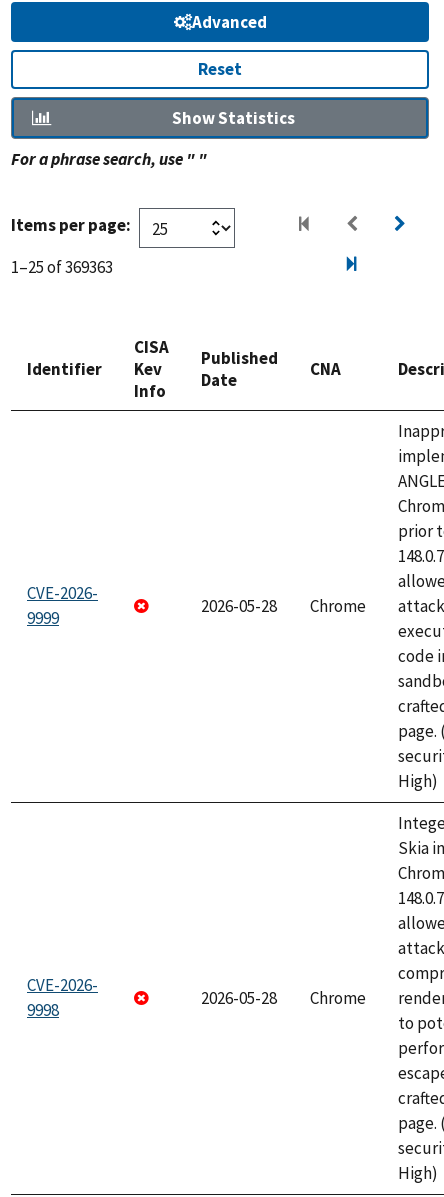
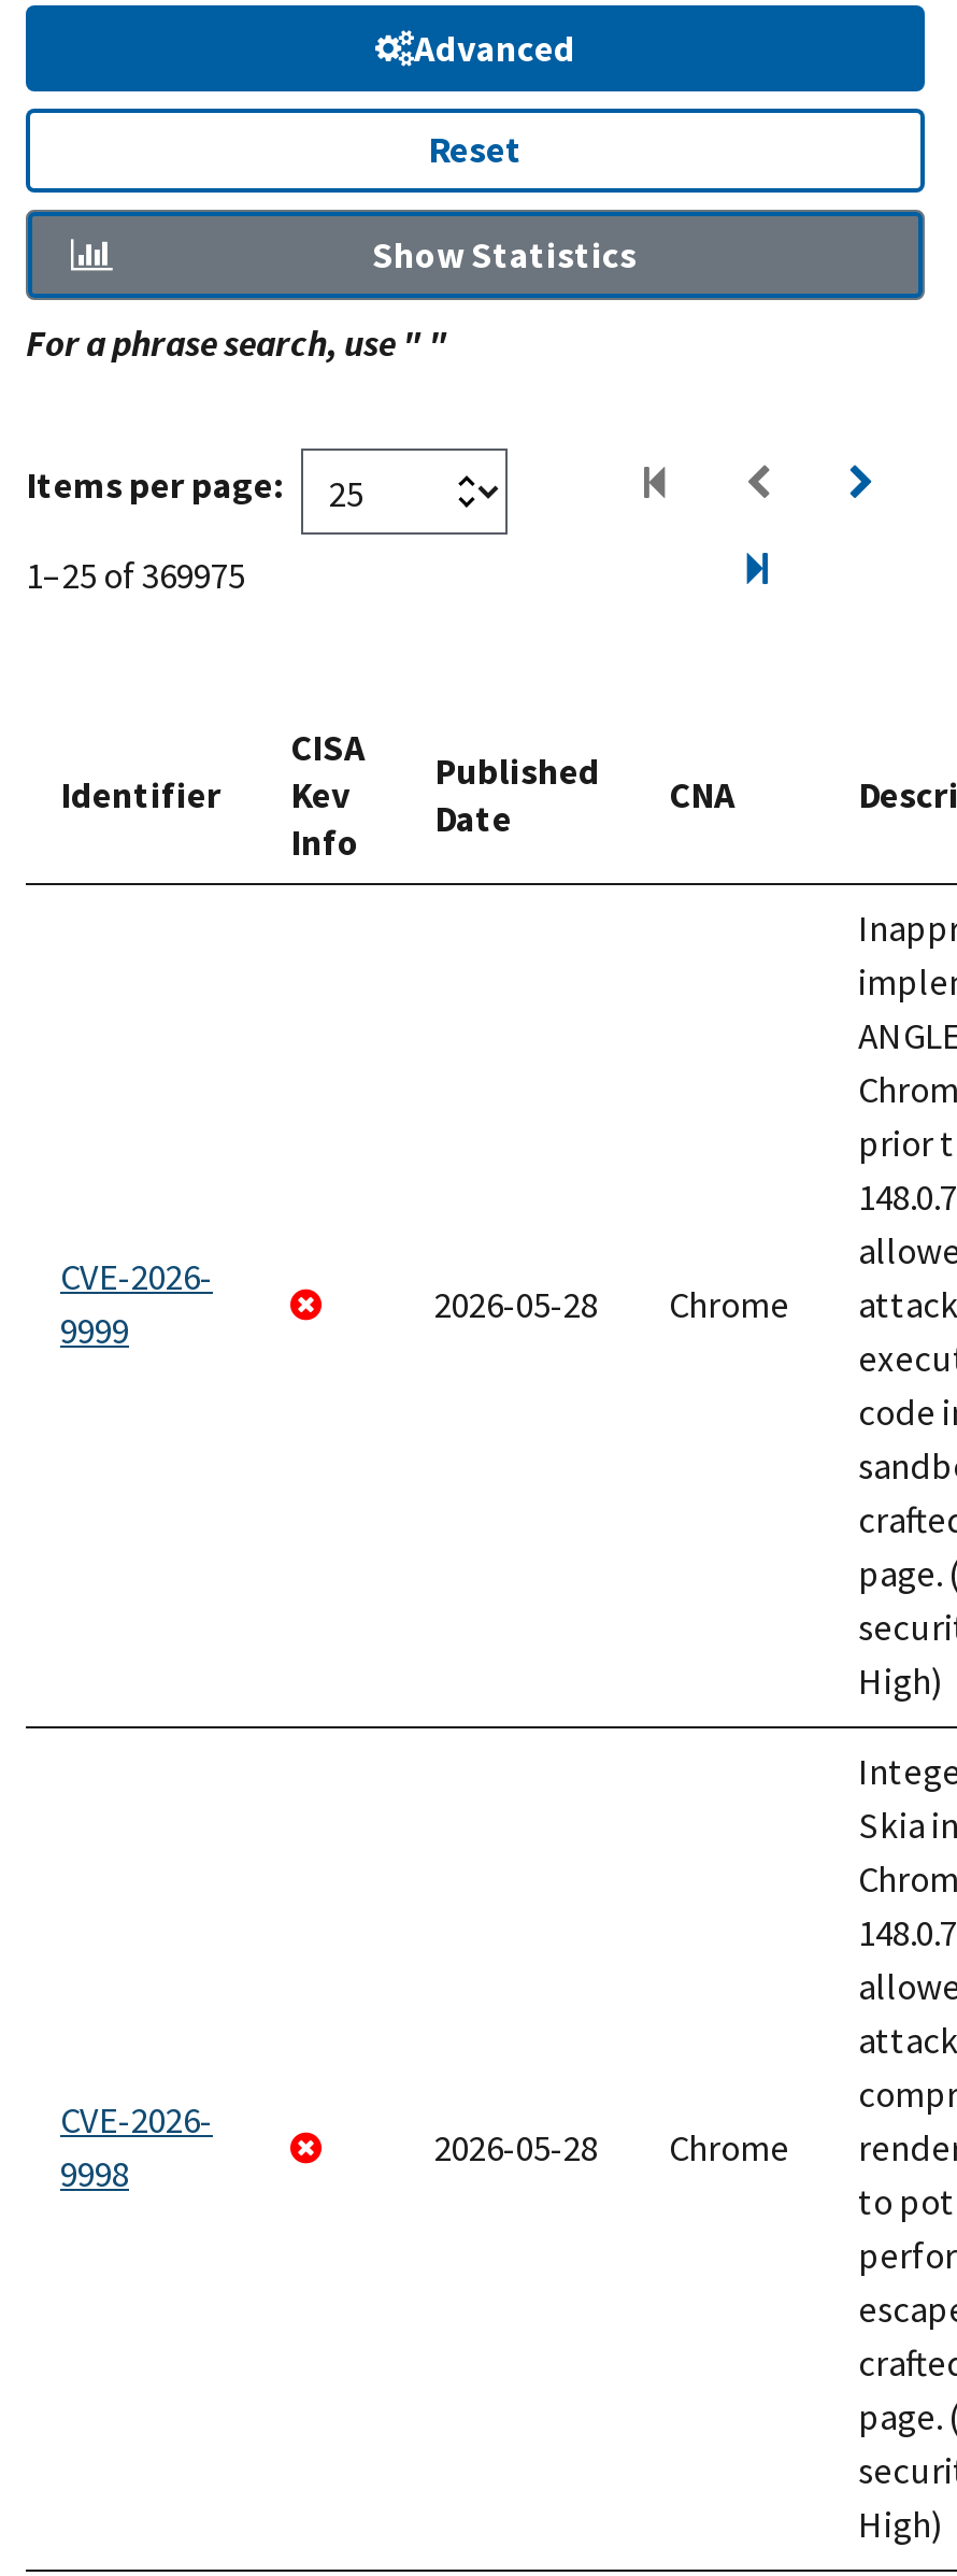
[11,256,113,278] 1–25 of 369363 -> [26,552,245,600] 1–25 of 369975

